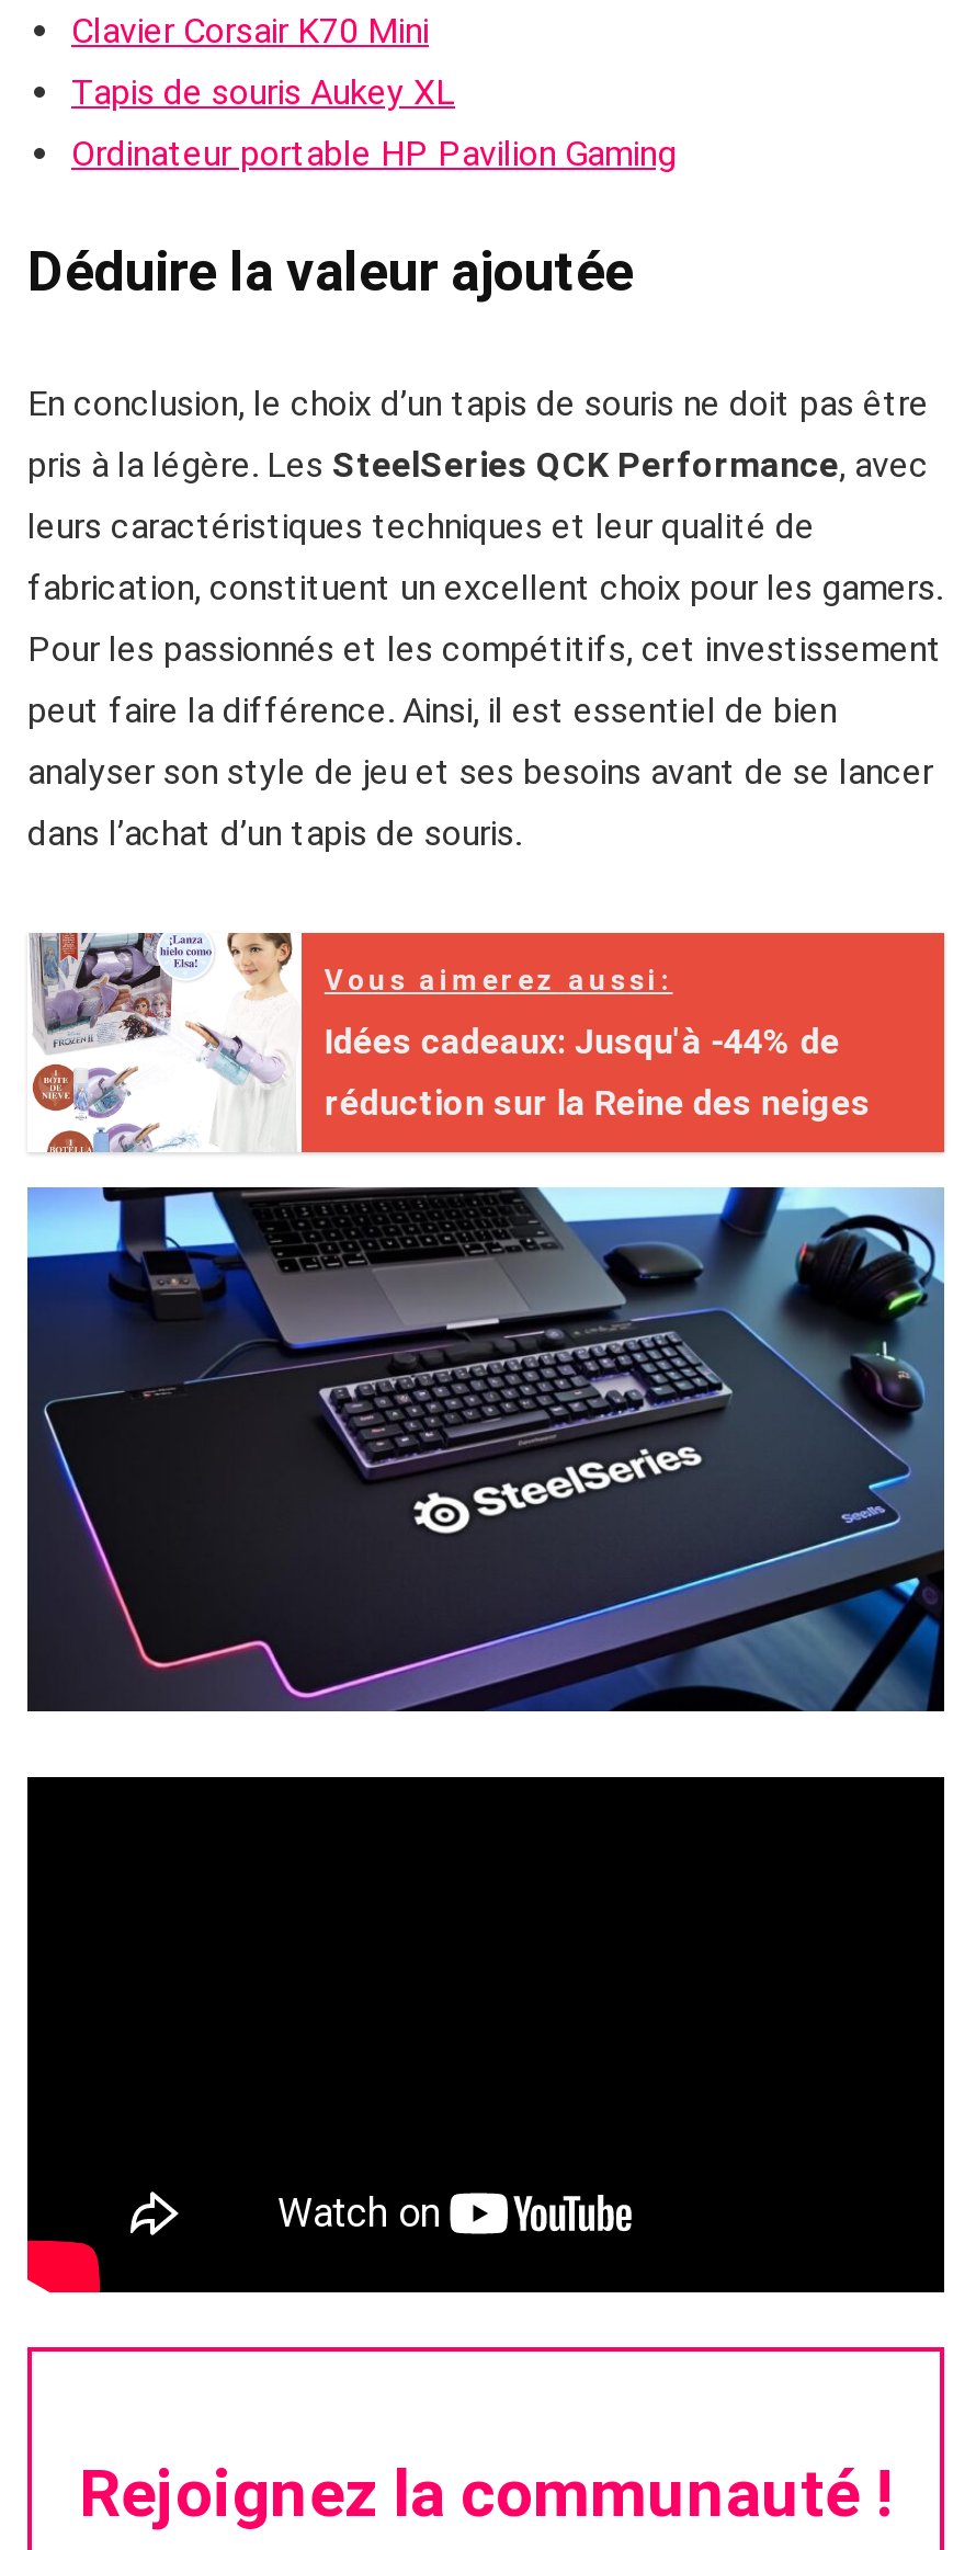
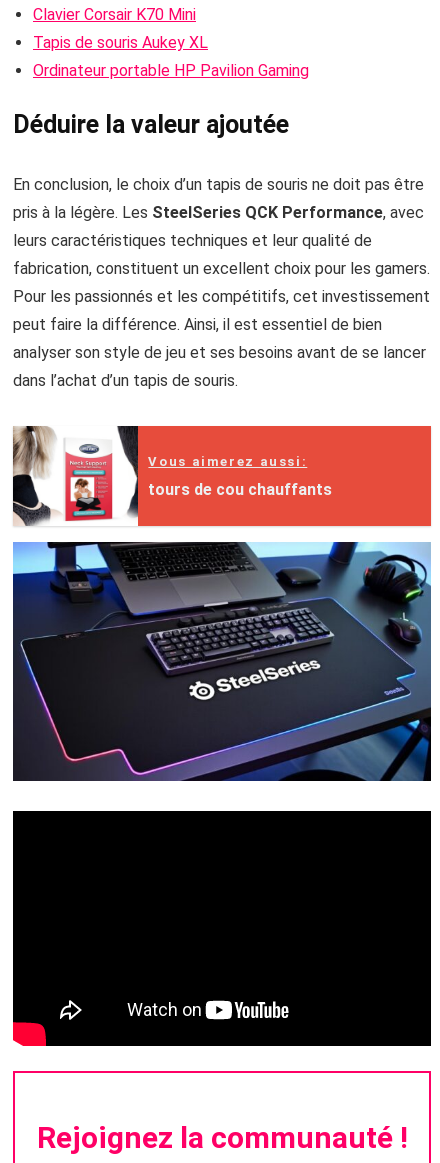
[27,931,871,1154] [image] | Idées cadeaux: Jusqu'à -44% de | réduction sur la Reine des neiges -> [12,425,332,526] [image] | tours de cou chauffants

